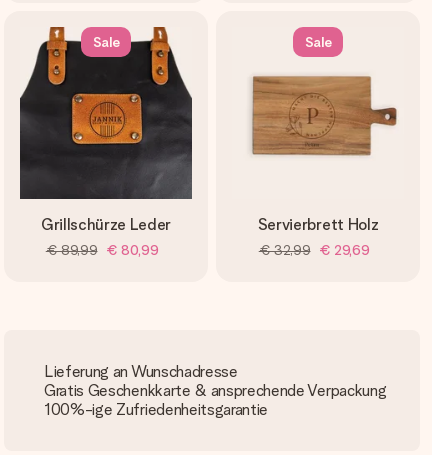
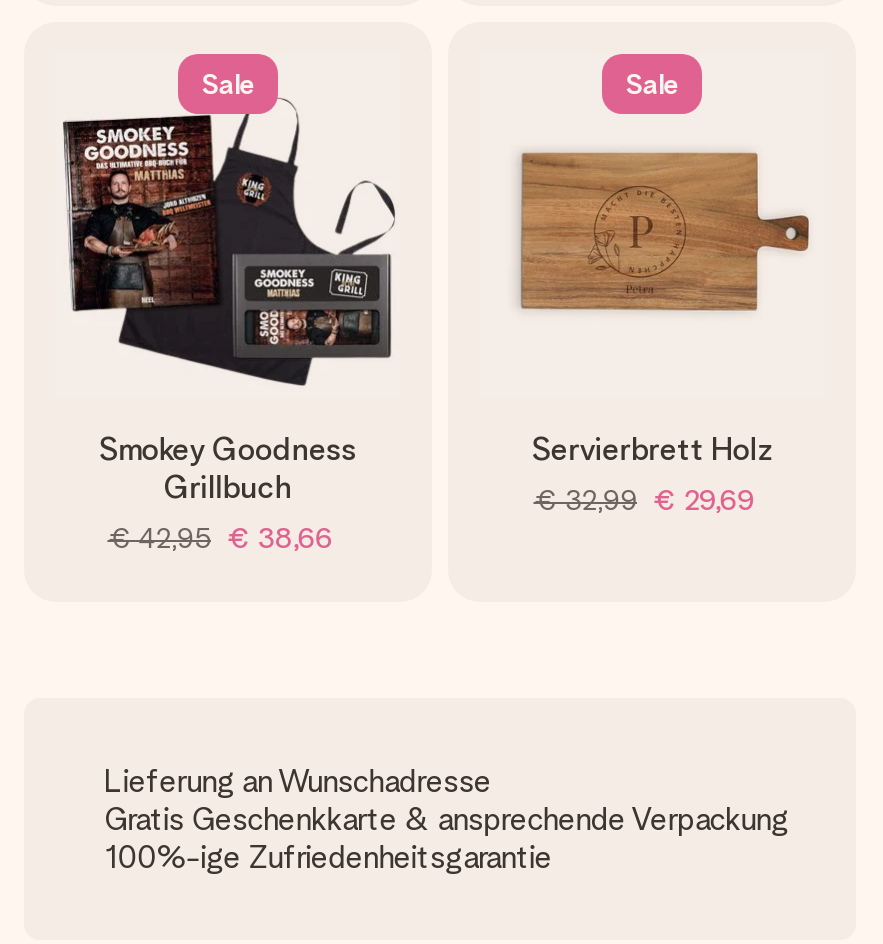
[19,26,193,258] [image] | Grillschürze Leder | € 89,99 € 80,99 -> [56,54,400,554] [image] | Smokey Goodness | Grillbuch | € 42,95 € 38,66

